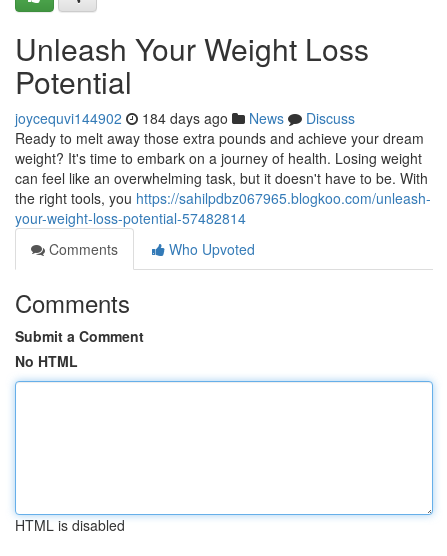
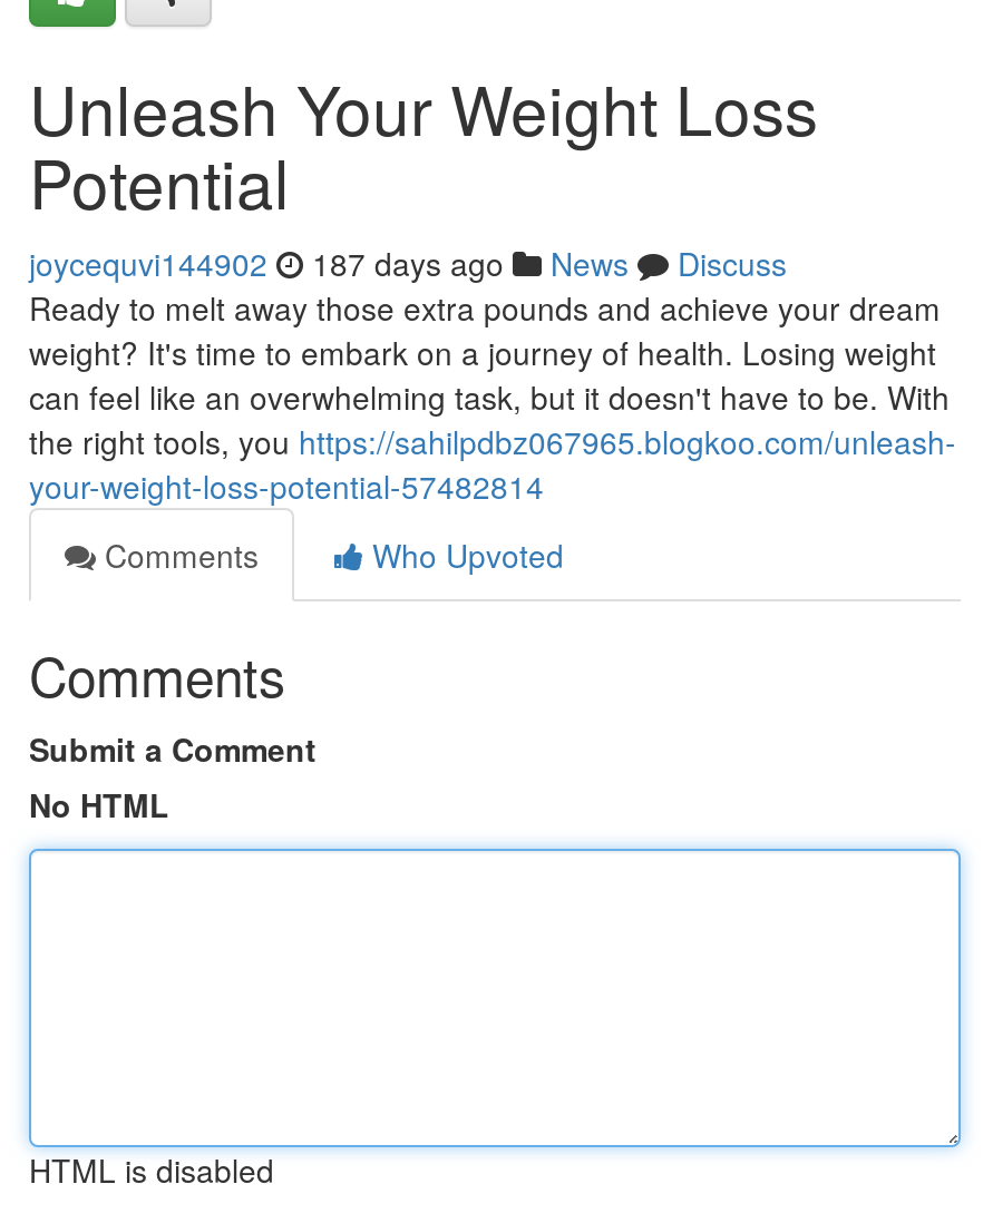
[15,108,355,128] joycequvi144902 184 days ago News Discuss -> [29,241,787,285] joycequvi144902 187 days ago News Discuss

